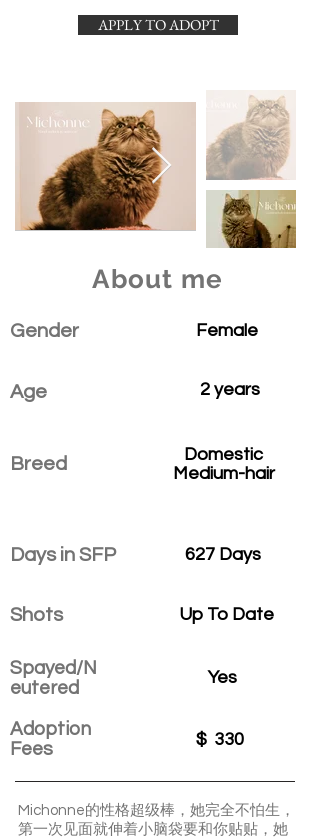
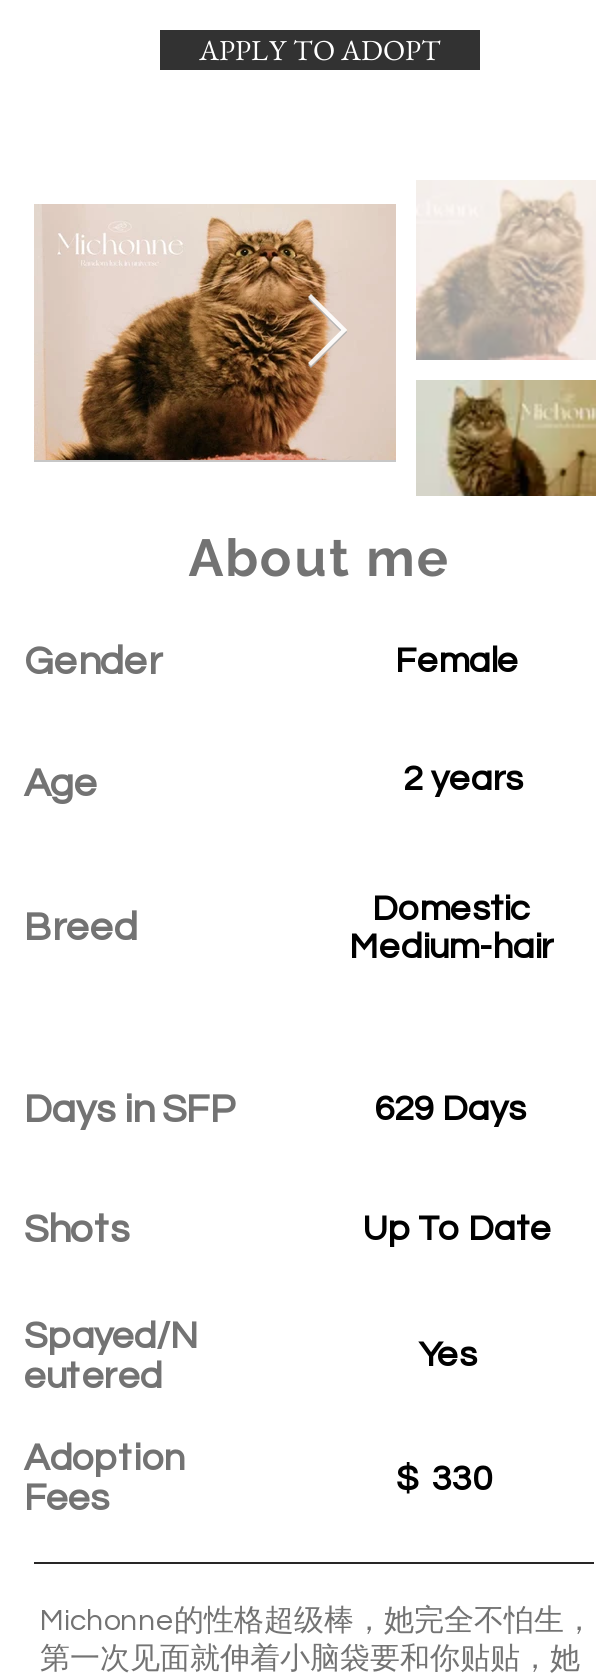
[185,545,261,564] 627 Days -> [374,1090,526,1128] 629 Days

